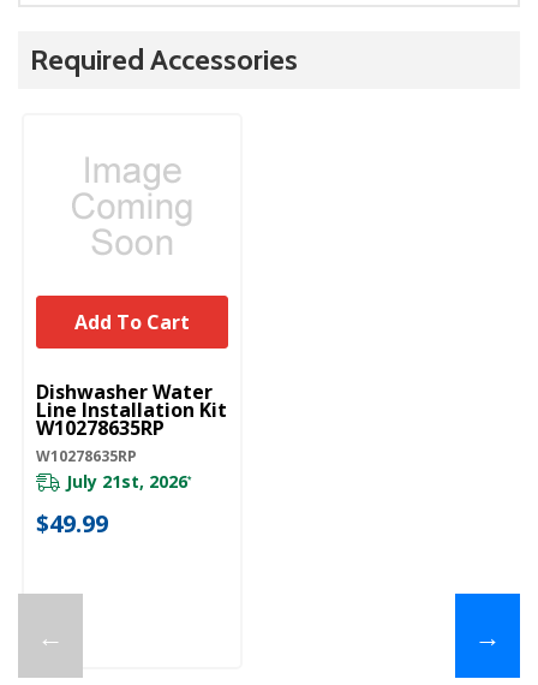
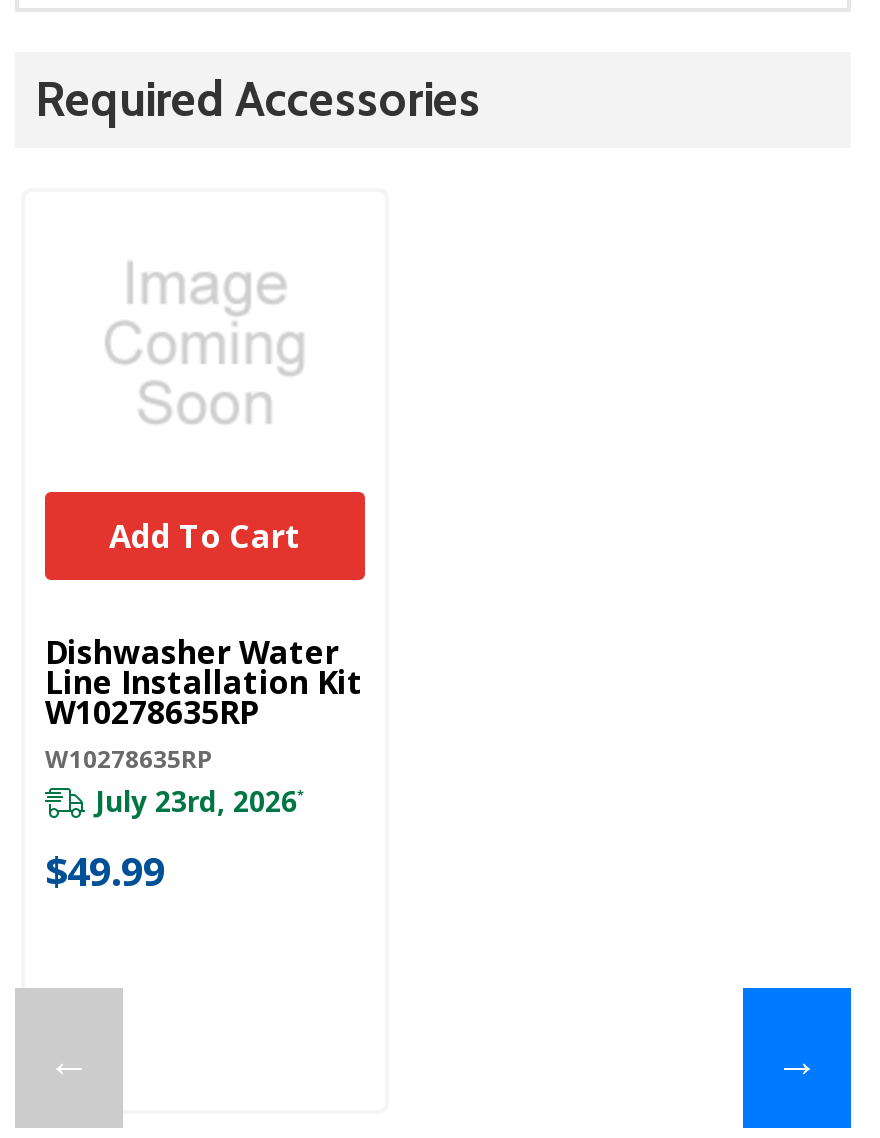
[66,470,191,493] July 21st, 2026* -> [95,782,303,820] July 23rd, 2026*

